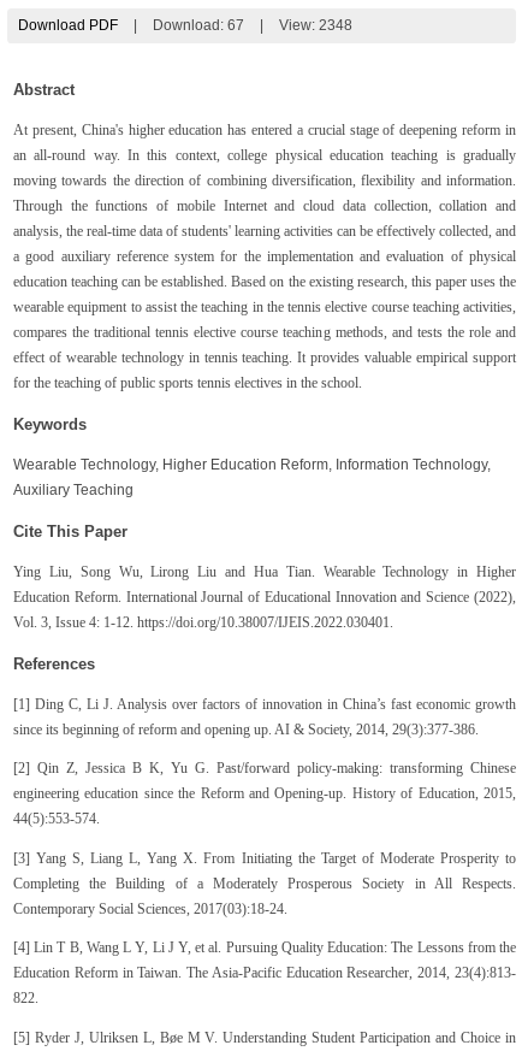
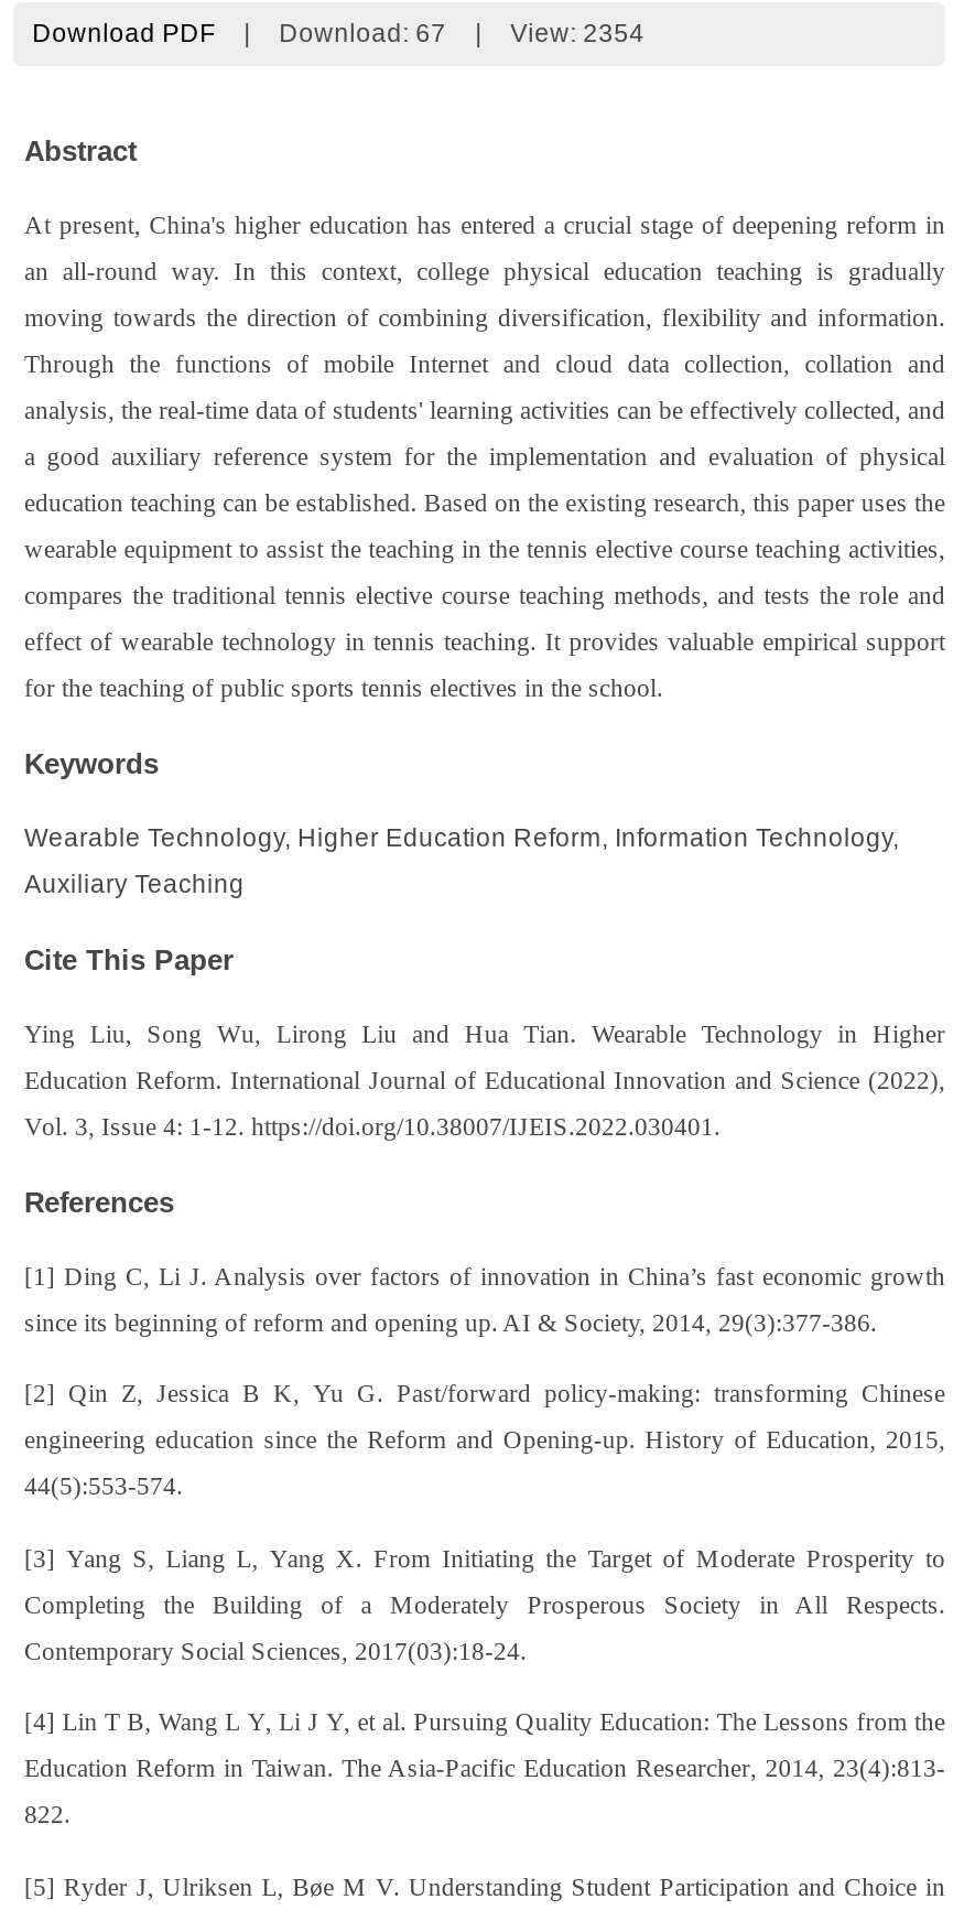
[279,18,352,33] View: 2348 -> [510,20,645,46] View: 2354

